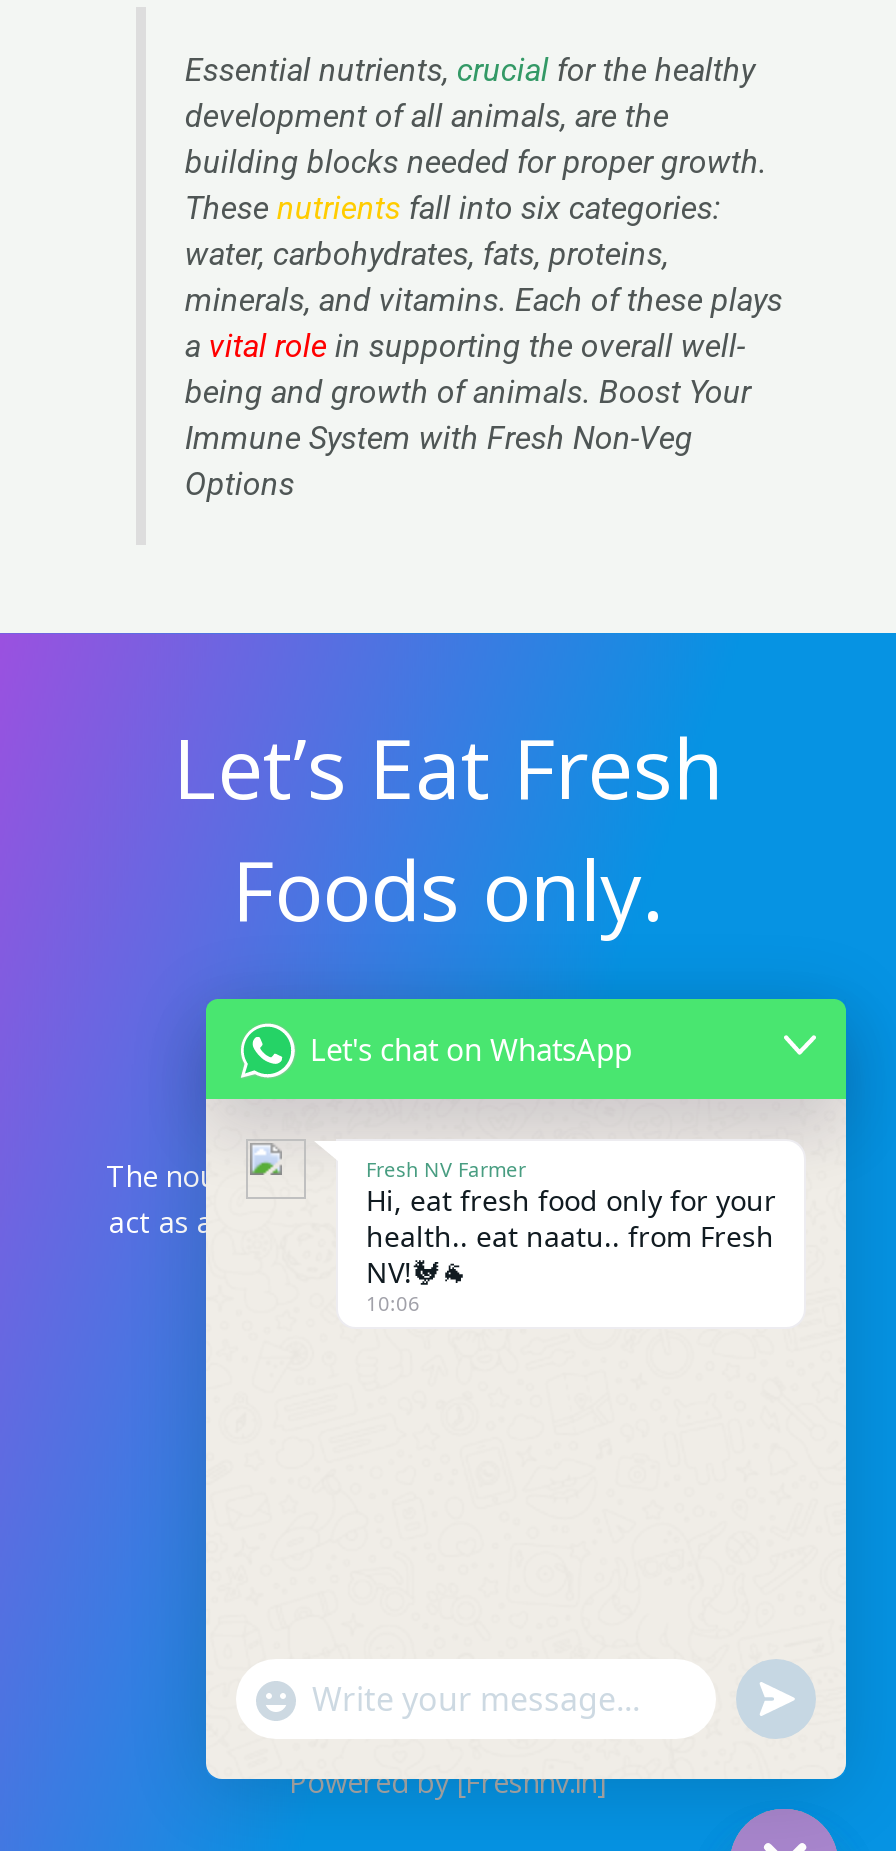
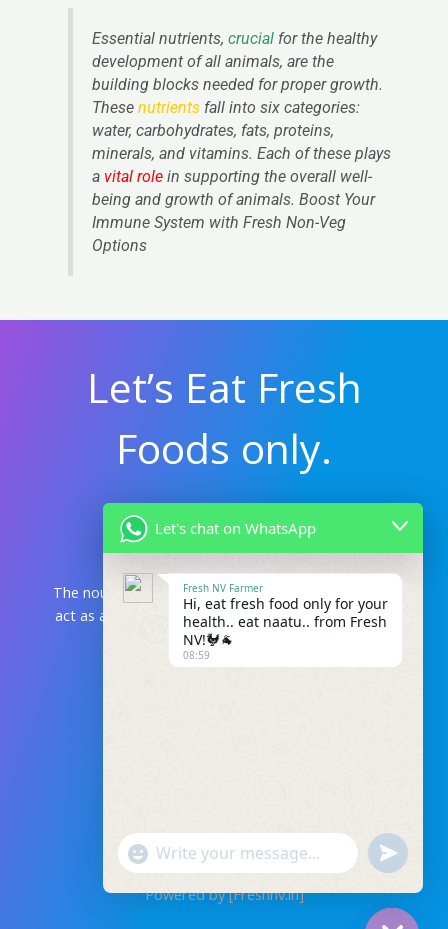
[366,1289,420,1317] 10:06 -> [183,648,210,662] 08:59

